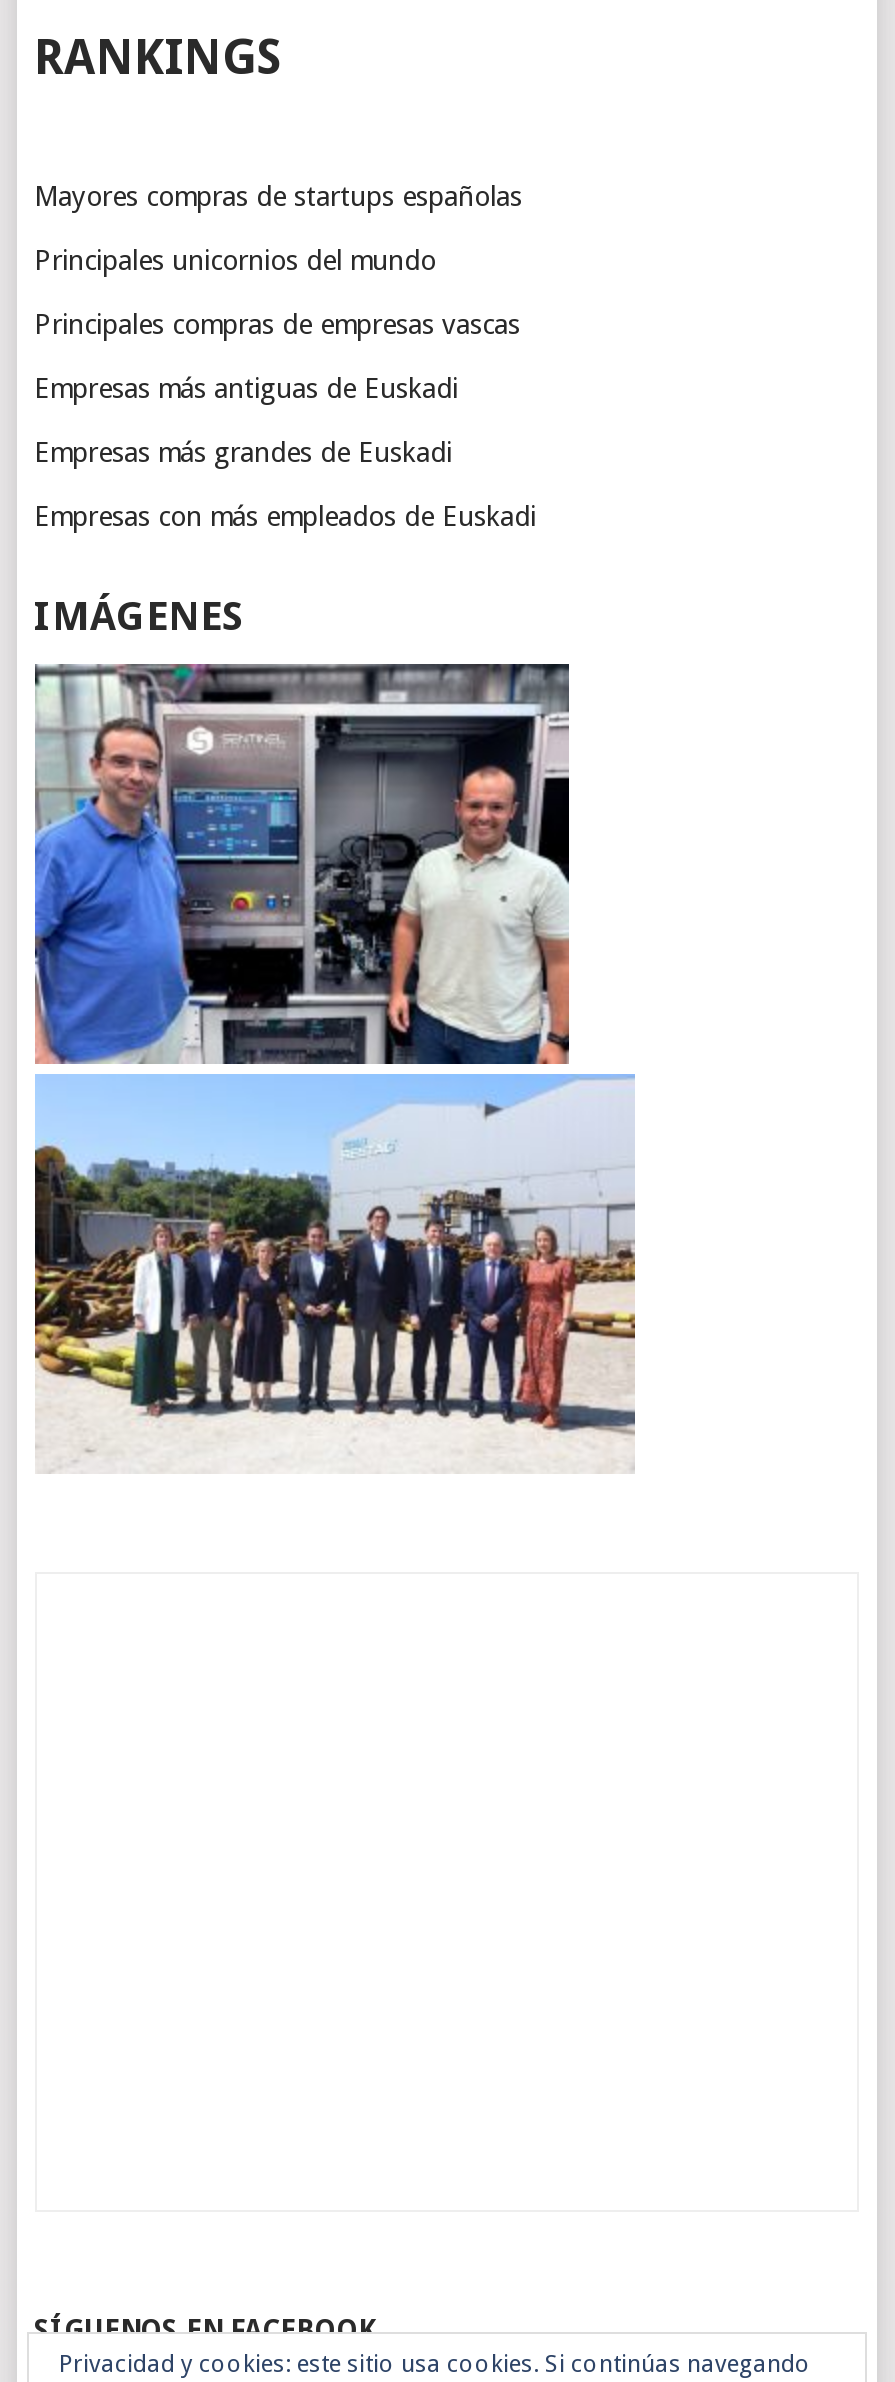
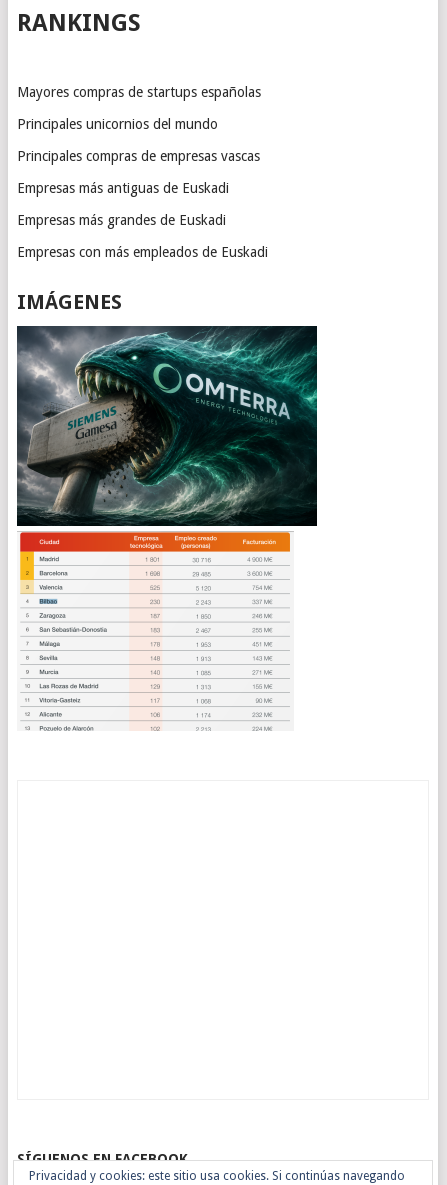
[33,662,637,1472] [image] -> [16,325,318,731] [image]

